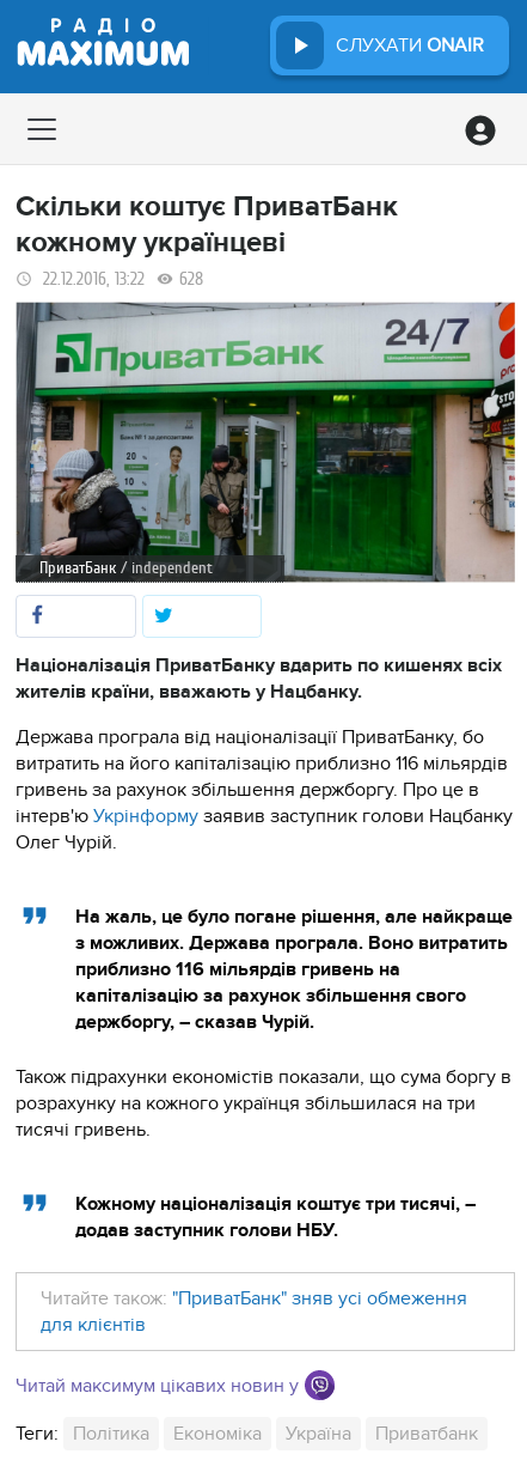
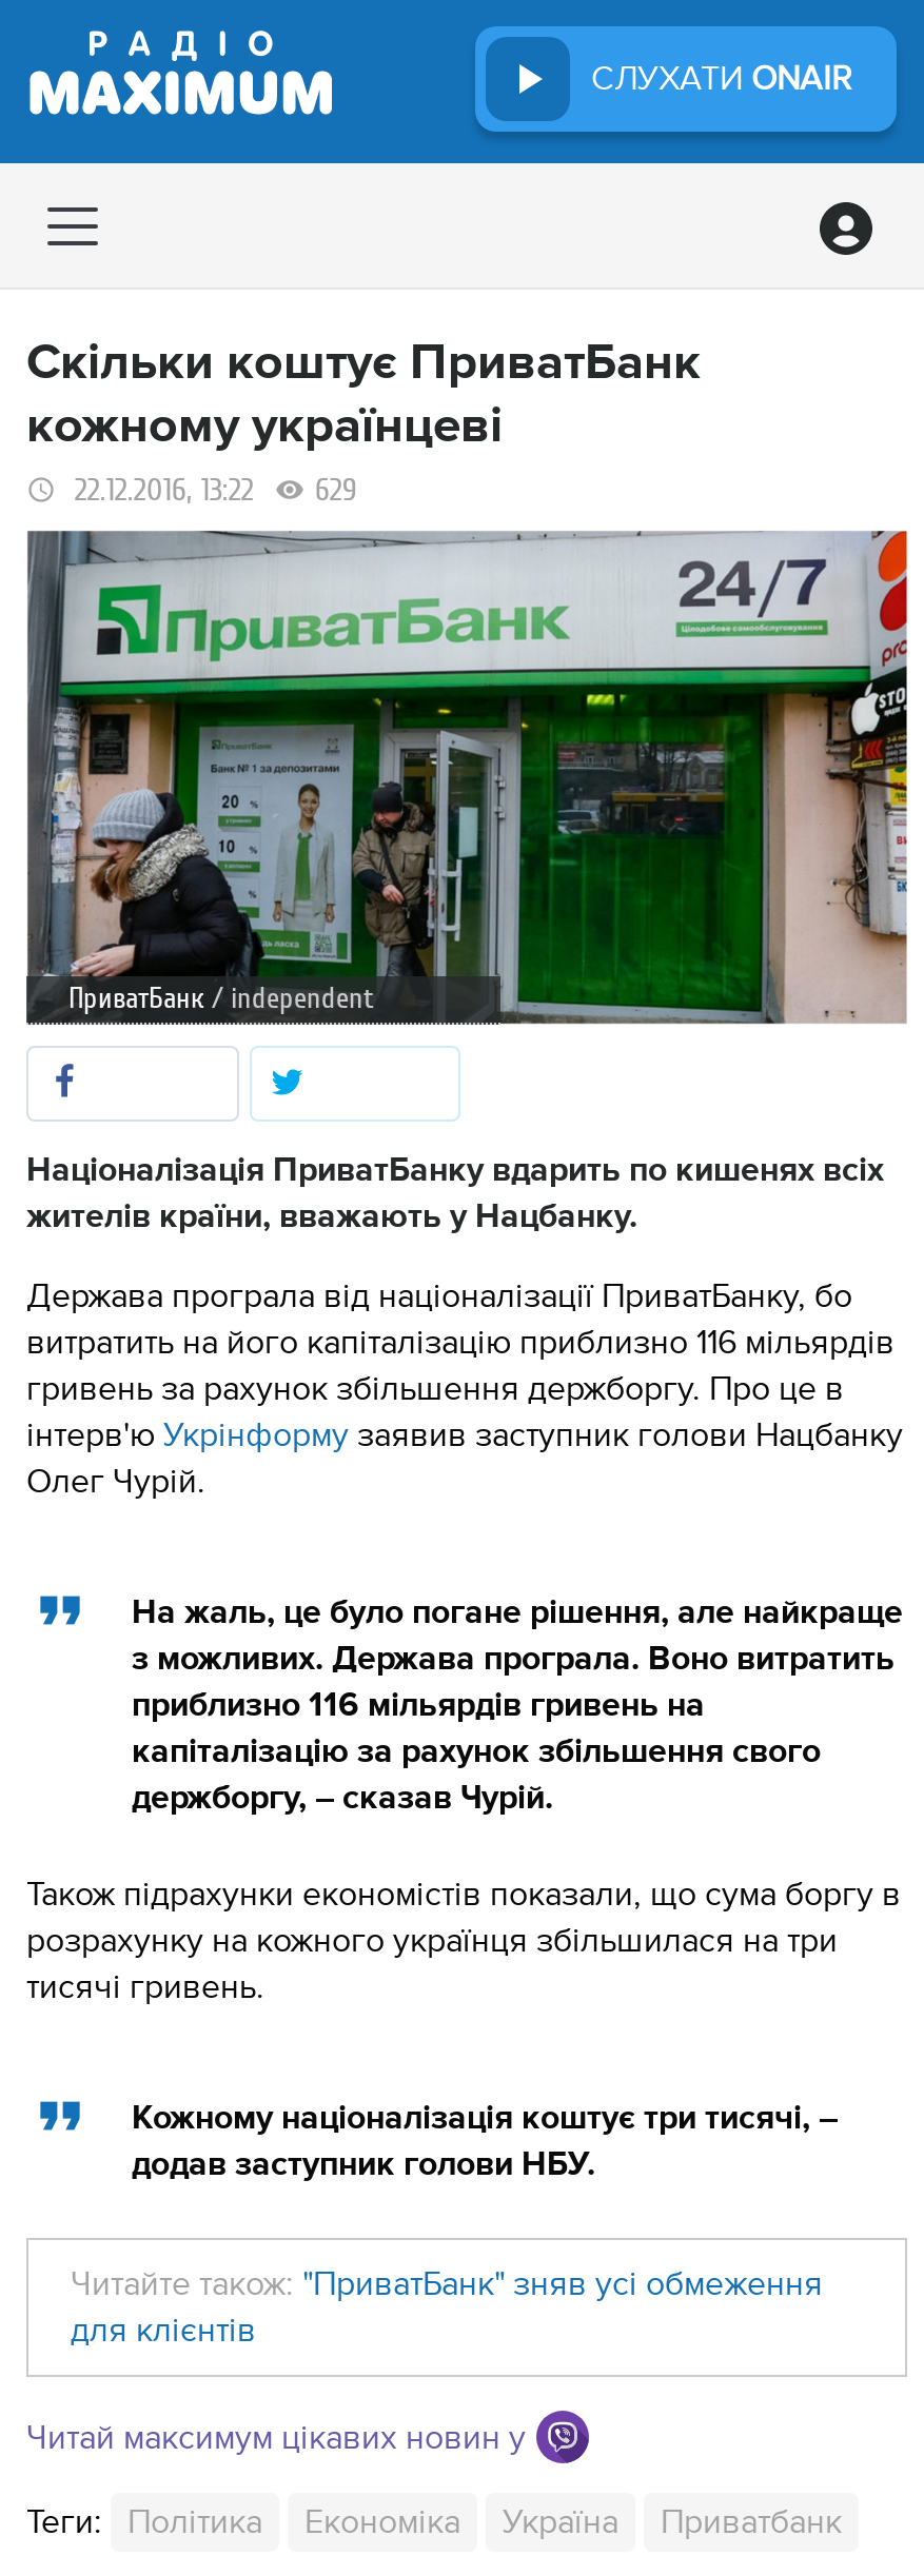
[43,269,203,290] 22.12.2016, 13:22 628 -> [75,473,357,509] 22.12.2016, 13:22 629

